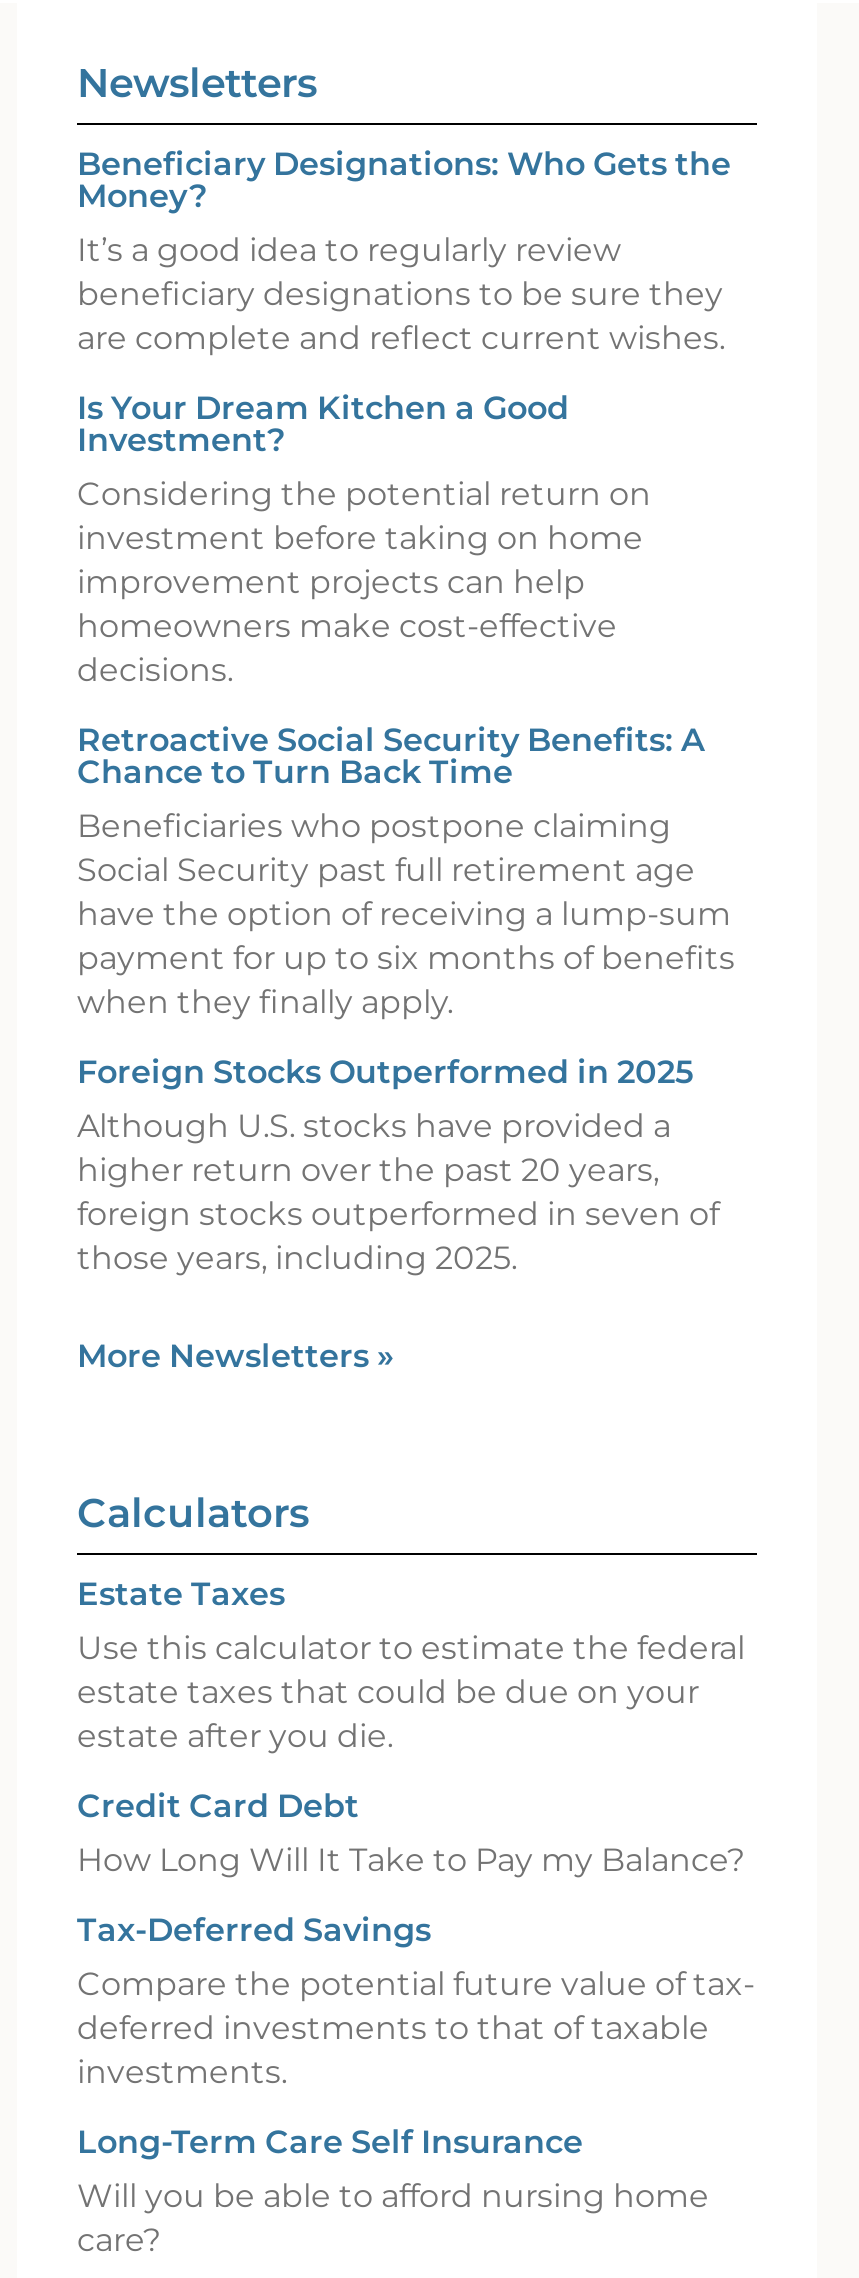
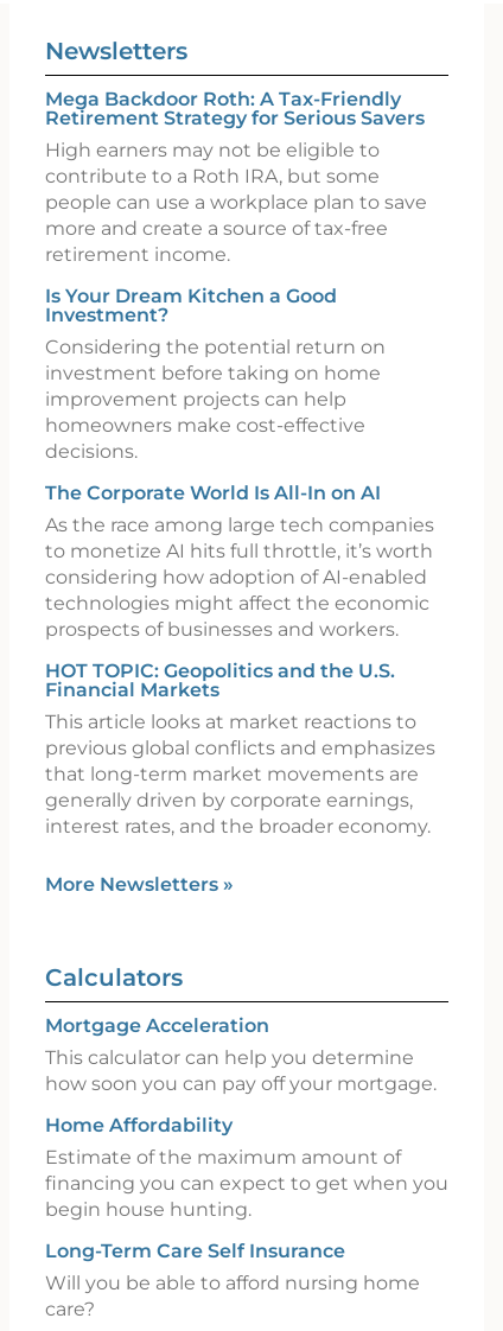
[77,144,731,356] Beneficiary Designations: Who Gets the | Money? | It’s a good idea to regularly review | beneficiary designations to be sure they | are complete and reflect current wishes. -> [45,87,427,265] Mega Backdoor Roth: A Tax-Friendly | Retirement Strategy for Serious Savers | High earners may not be eligible to | contribute to a Roth IRA, but some | people can use a workplace plan to save | more and create a source of tax-free | retirement income.
moved [77,388,651,688] -> [45,284,386,462]: Is Your Dream Kitchen a Good | Investment? | Considering the potential return on | investment before taking on home | improvement projects can help | homeowners make cost-effective | decisions.
[77,720,735,1020] Retroactive Social Security Benefits: A | Chance to Turn Back Time | Beneficiaries who postpone claiming | Social Security past full retirement age | have the option of receiving a lump-sum | payment for up to six months of benefits | when they finally apply. -> [45,481,434,640] The Corporate World Is All-In on AI | As the race among large tech companies | to monetize AI hits full throttle, it’s worth | considering how adoption of AI-enabled | technologies might affect the economic | prospects of businesses and workers.
[77,1052,719,1276] Foreign Stocks Outperformed in 2025 | Although U.S. stocks have provided a | higher return over the past 20 years, | foreign stocks outperformed in seven of | those years, including 2025. -> [45,659,435,837] HOT TOPIC: Geopolitics and the U.S. | Financial Markets | This article looks at market reactions to | previous global conflicts and emphasizes | that long-term market movements are | generally driven by corporate earnings, | interest rates, and the broader economy.
moved [77,1336,395,1536] -> [45,873,234,991]: More Newsletters» | Calculators
[77,1574,755,2090] Estate Taxes | Use this calculator to estimate the federal | estate taxes that could be due on your | estate after you die. | Credit Card Debt | How Long Will It Take to Pay my Balance? | Tax-Deferred Savings | Compare the potential future value of tax- | deferred investments to that of taxable | investments. -> [45,1014,448,1220] Mortgage Acceleration | This calculator can help you determine | how soon you can pay off your mortgage. | Home Affordability | Estimate of the maximum amount of | financing you can expect to get when you | begin house hunting.

